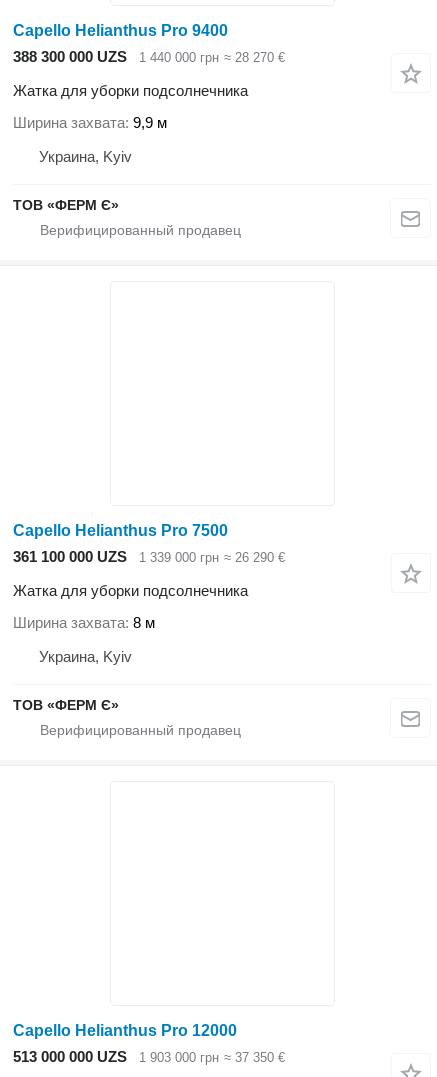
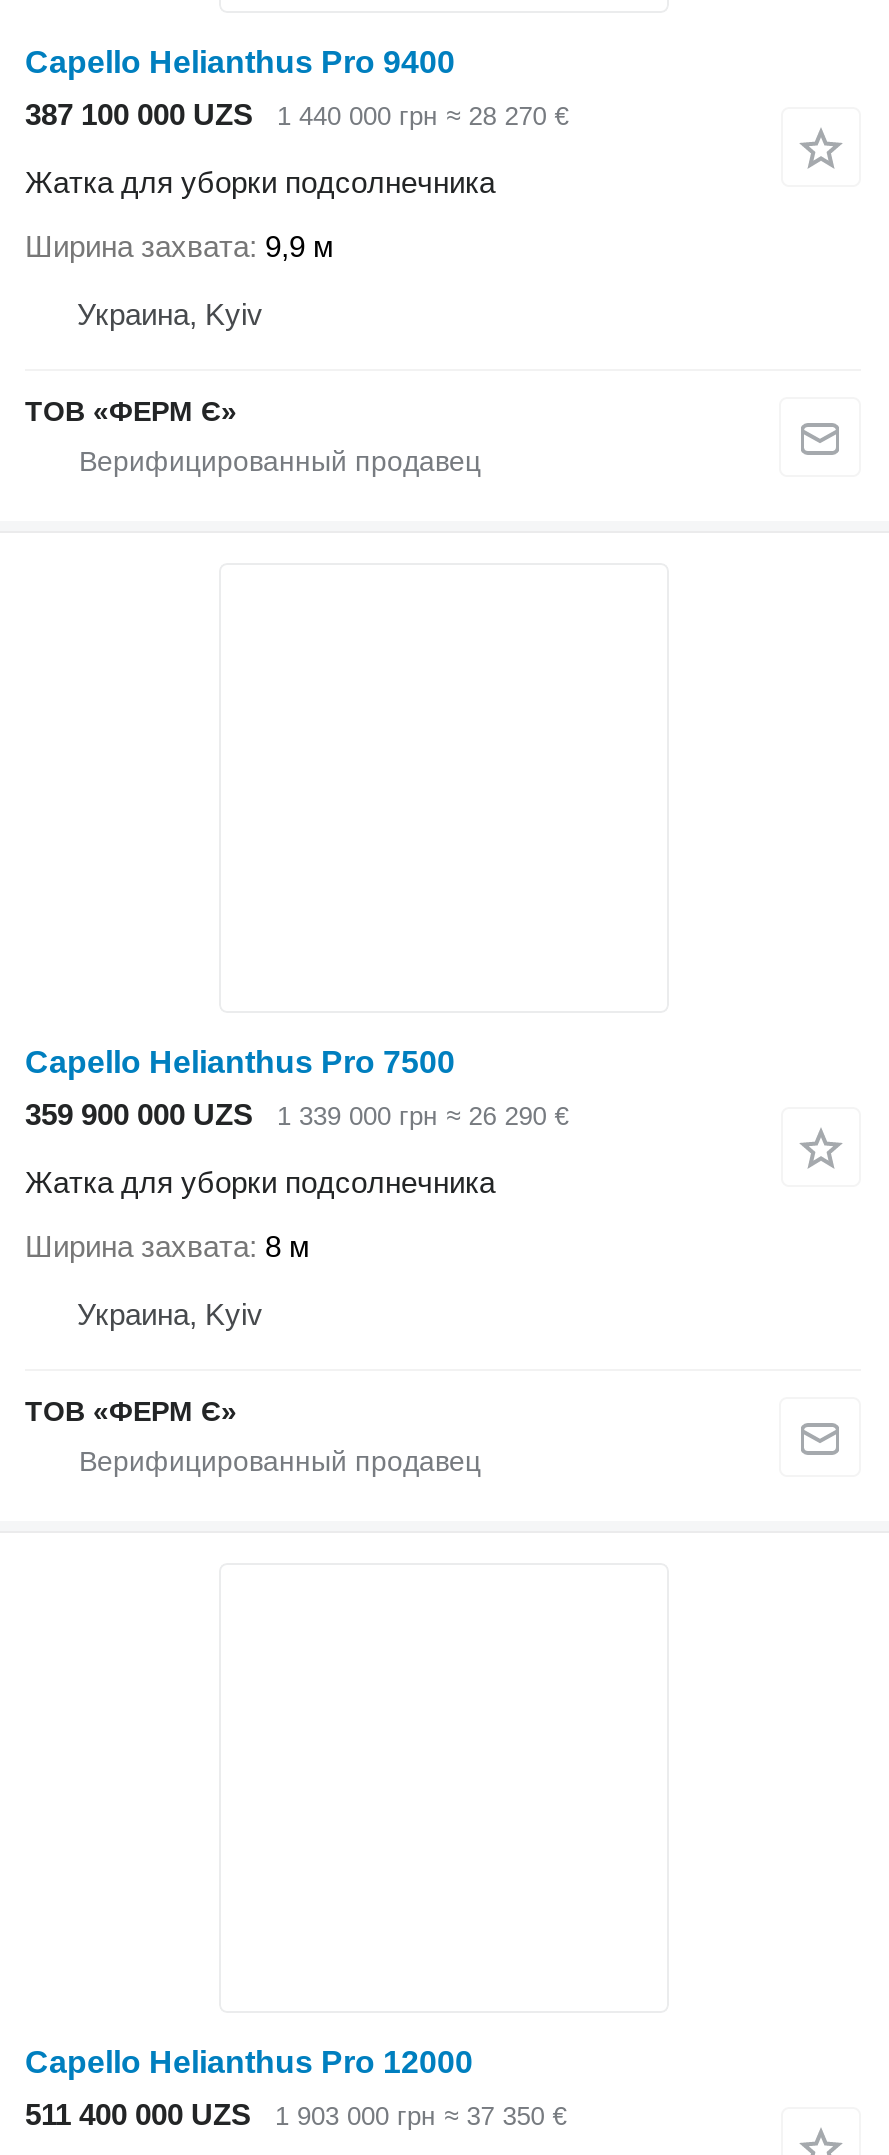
[13,47,127,64] 388 300 000 UZS -> [25,96,253,130] 387 100 000 UZS
[13,548,127,565] 361 100 000 UZS -> [25,1096,253,1130] 359 900 000 UZS
[13,1048,127,1065] 513 000 000 UZS -> [25,2096,251,2130] 511 400 000 UZS

